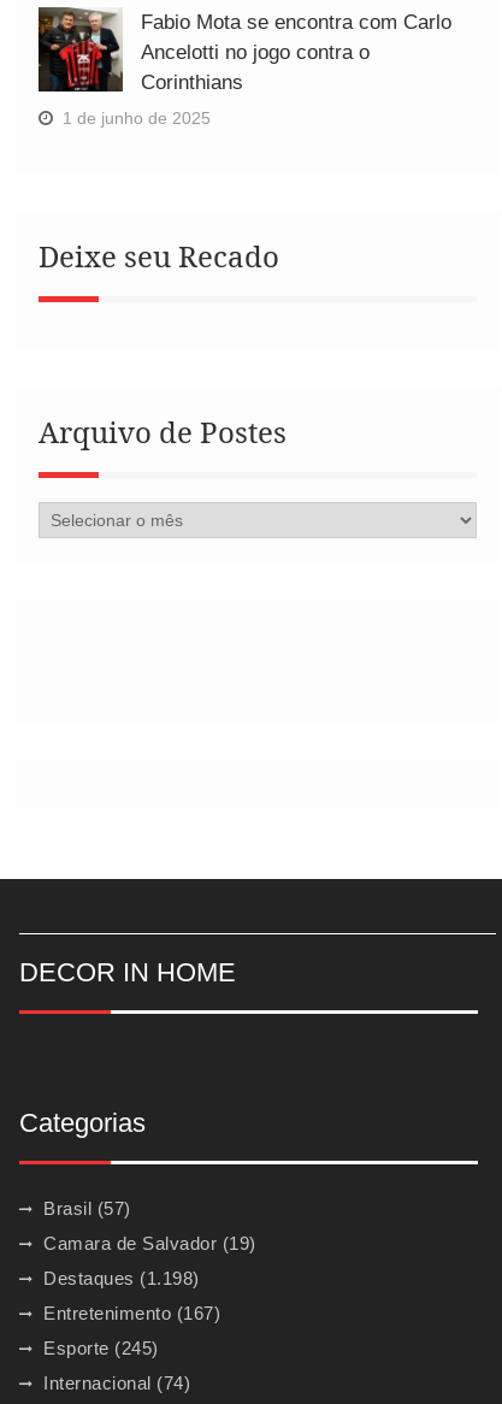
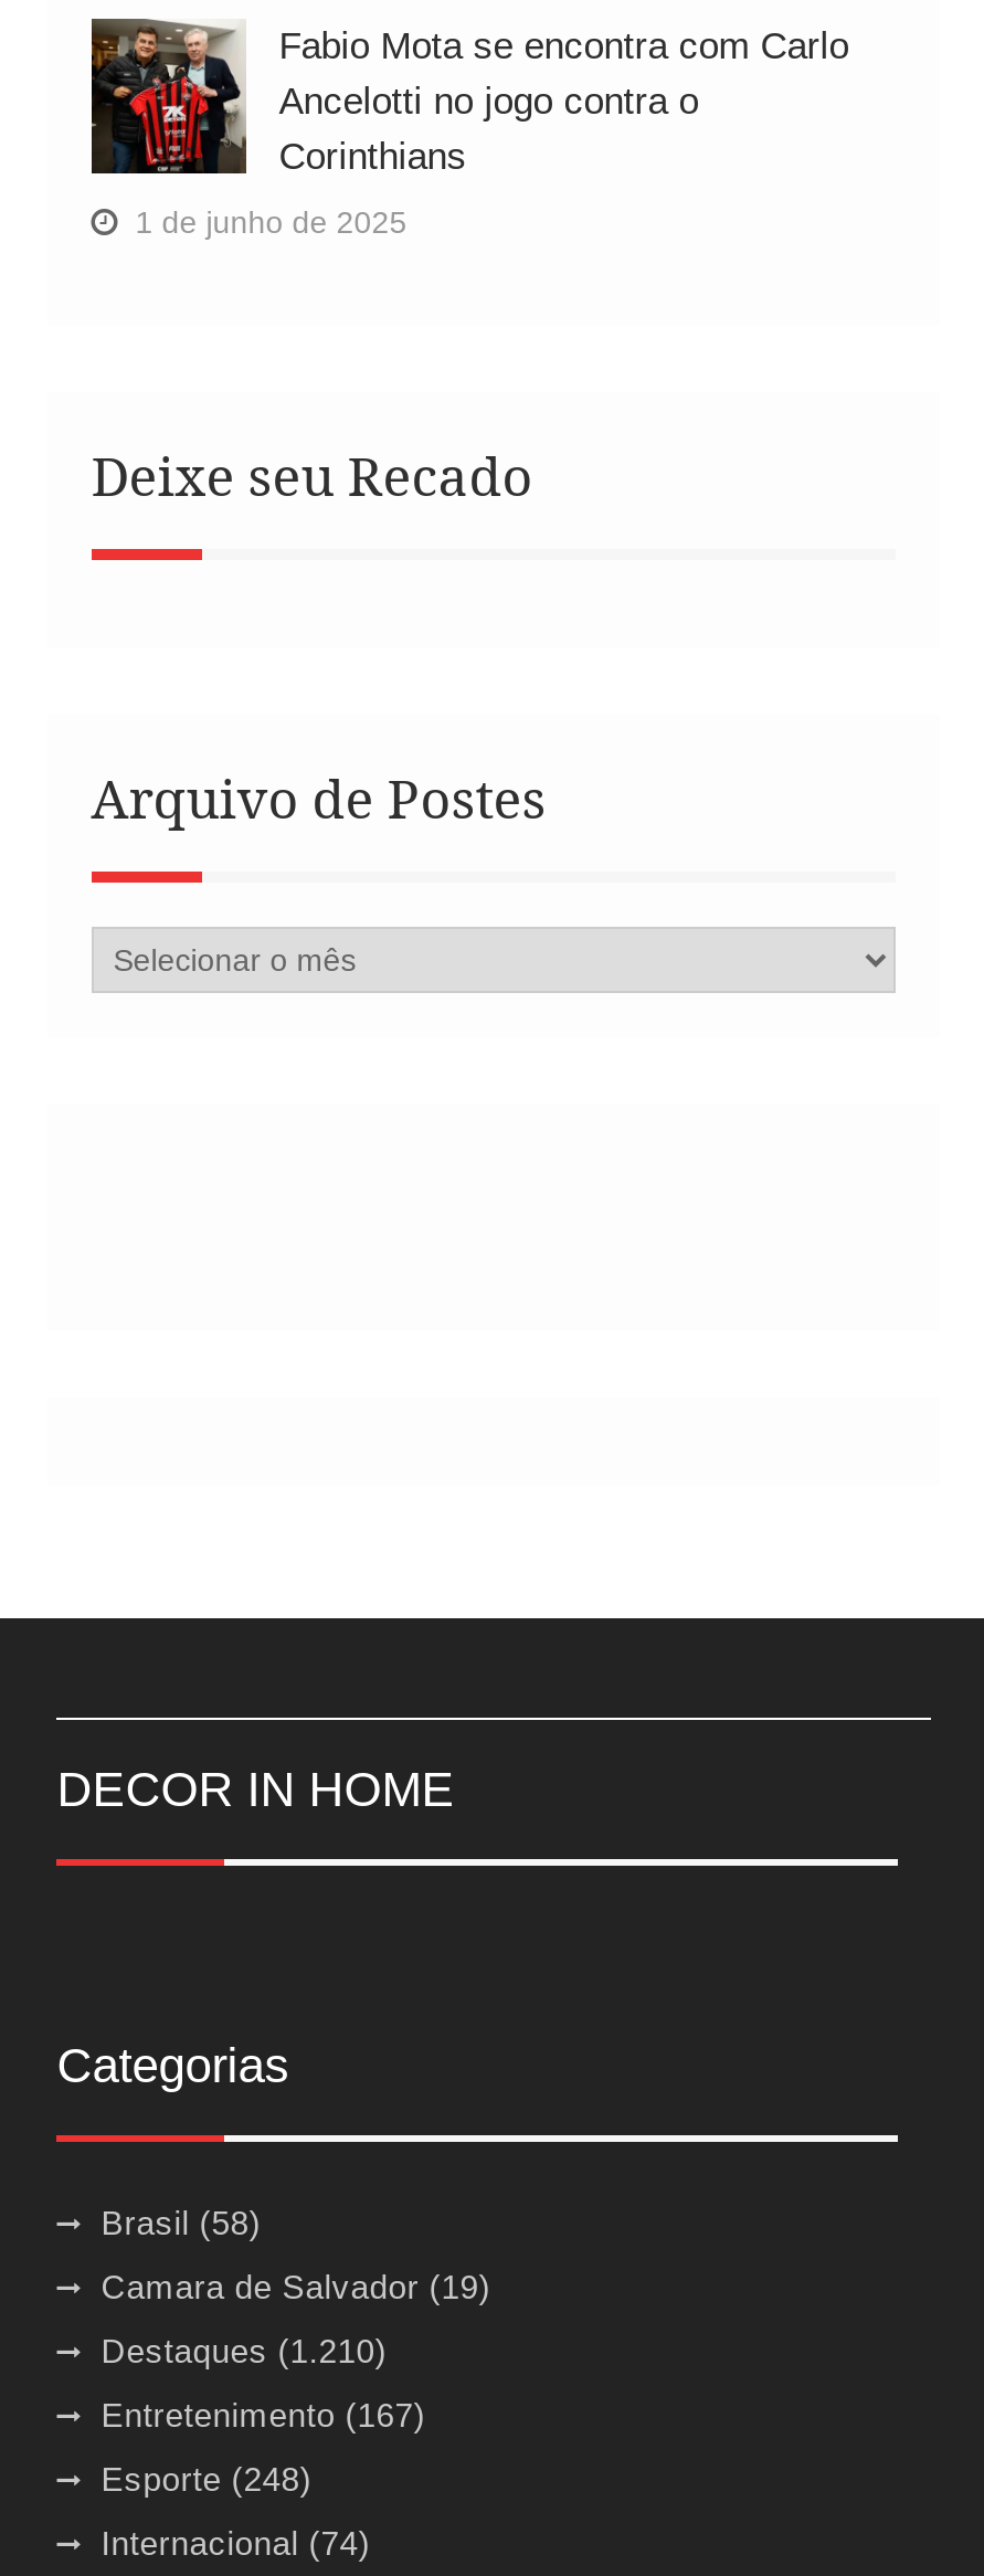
[44,1198,131,1218] Brasil (57) -> [101,2203,261,2241] Brasil (58)
[44,1268,200,1288] Destaques (1.198) -> [101,2331,387,2369] Destaques (1.210)
[44,1338,159,1358] Esporte (245) -> [101,2460,312,2497] Esporte (248)

